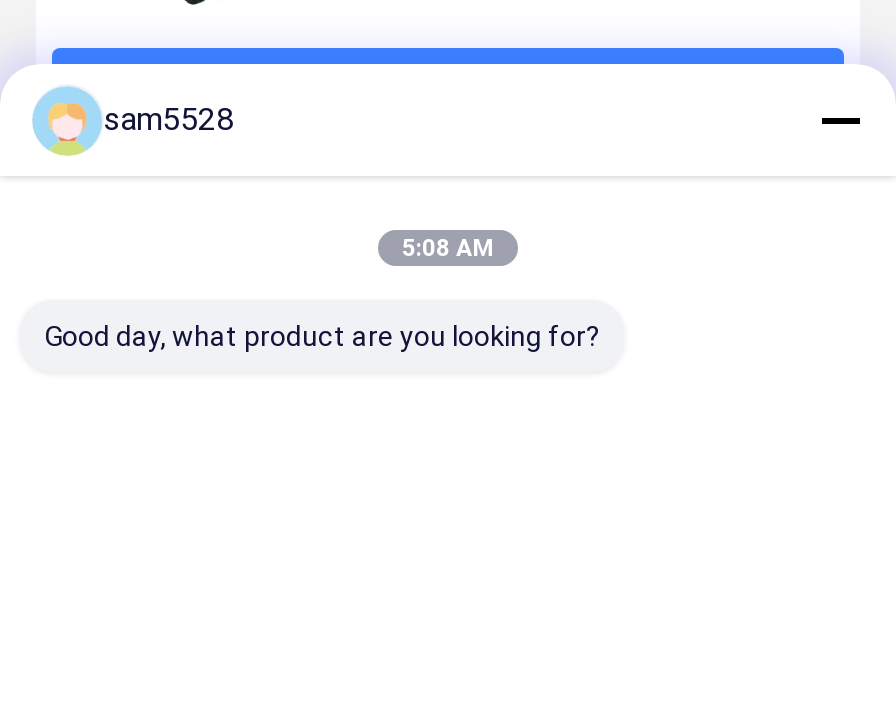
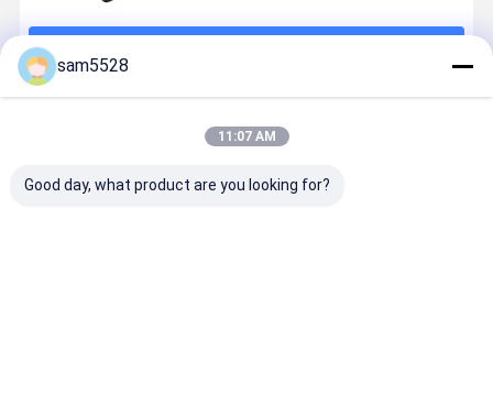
[402,234,494,262] 5:08 AM -> [217,129,276,144] 11:07 AM

